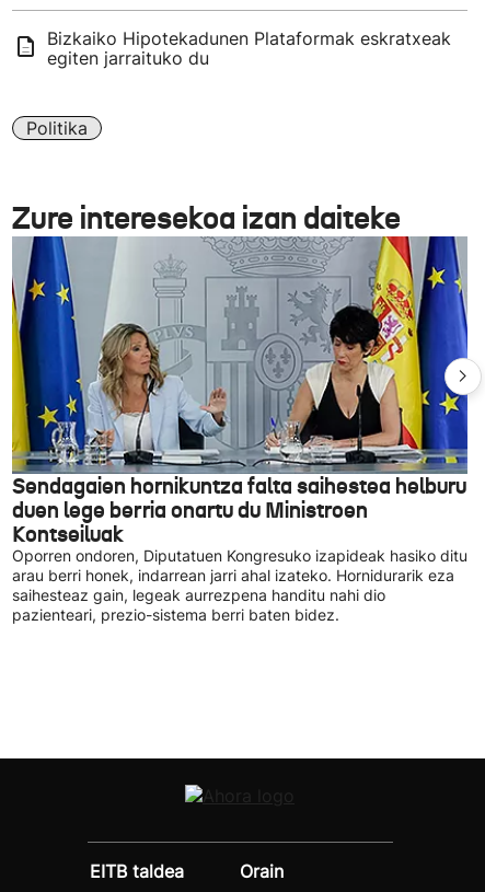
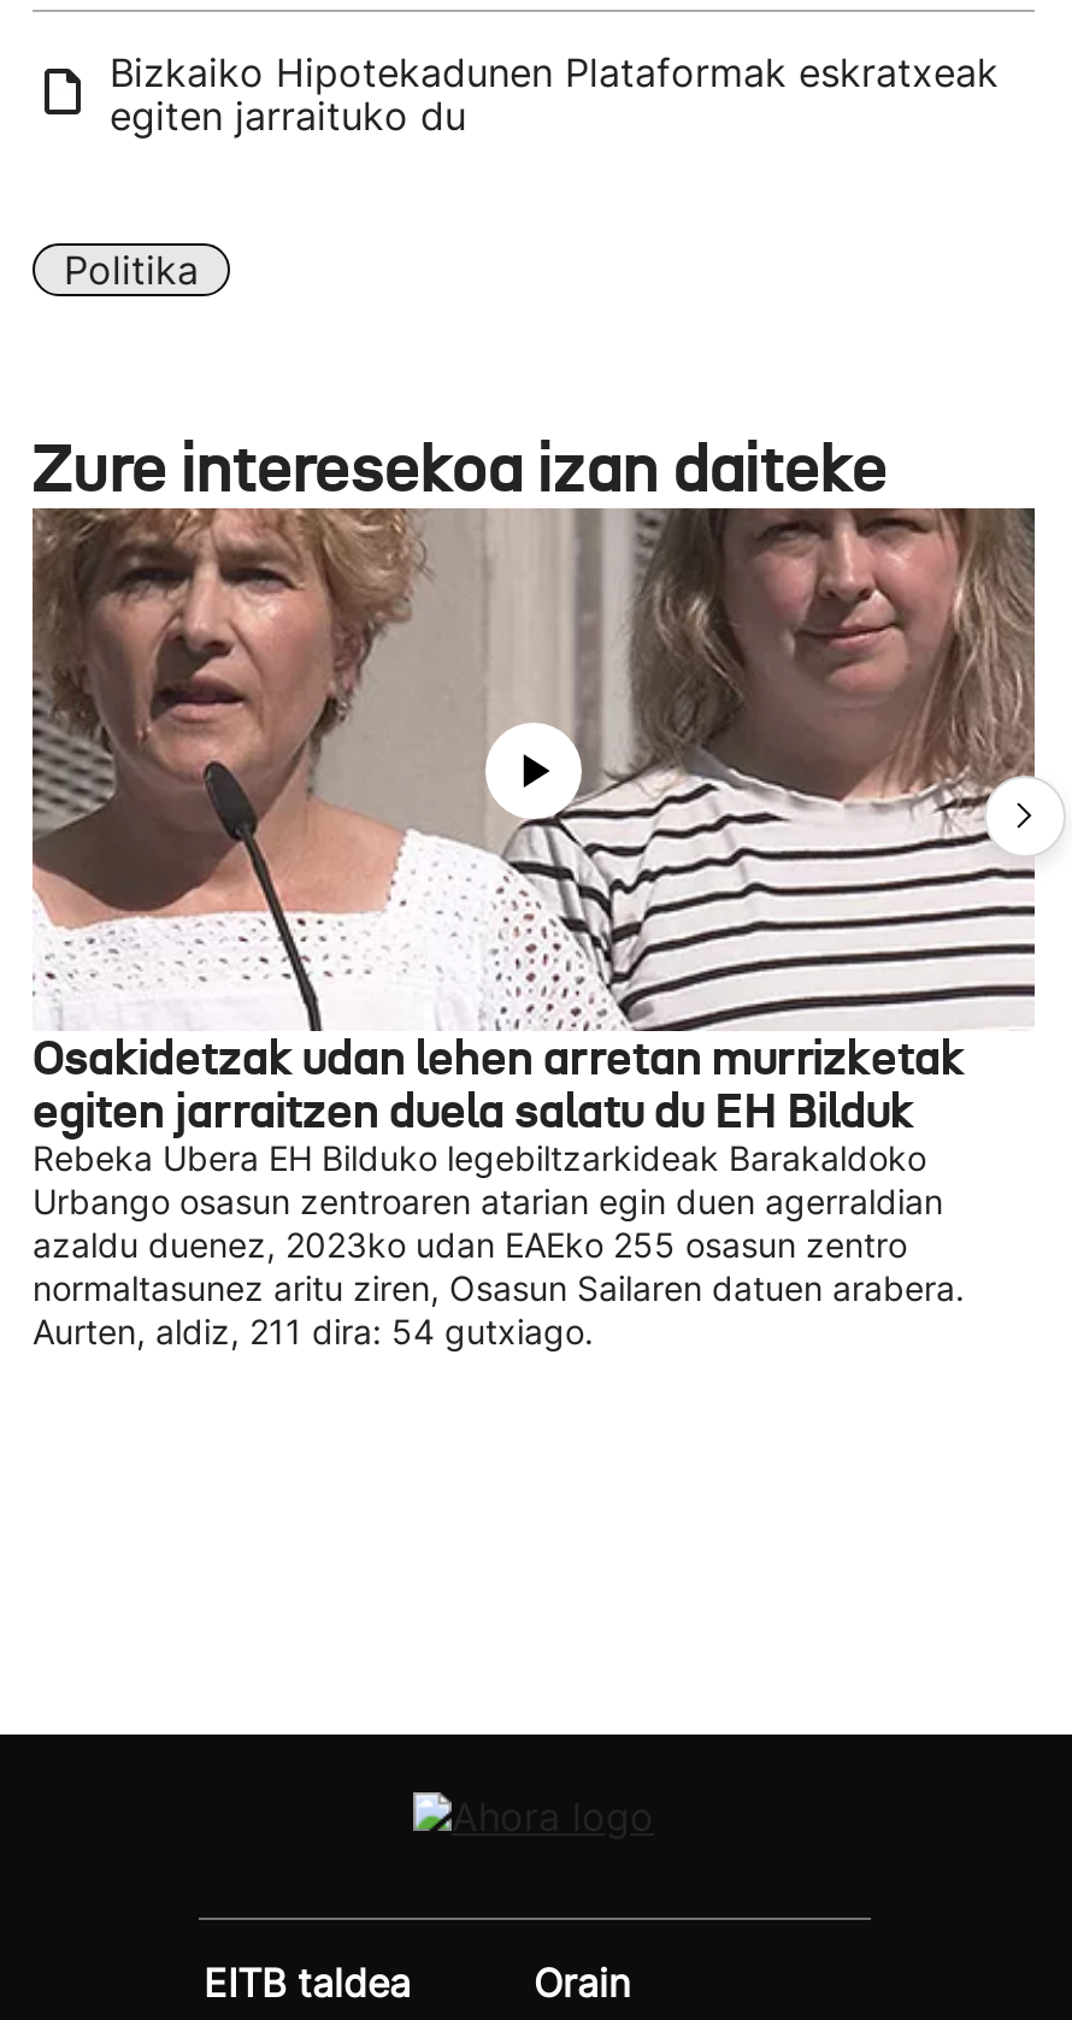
[11,236,469,624] [image] | Sendagaien hornikuntza falta saihestea helburu | duen lege berria onartu du Ministroen | Kontseiluak | Oporren ondoren, Diputatuen Kongresuko izapideak hasiko ditu | arau berri honek, indarrean jarri ahal izateko. Hornidurarik eza | saihesteaz gain, legeak aurrezpena handitu nahi dio | pazienteari, prezio-sistema berri baten bidez. -> [30,508,1037,1351] [image] | Osakidetzak udan lehen arretan murrizketak | egiten jarraitzen duela salatu du EH Bilduk | Rebeka Ubera EH Bilduko legebiltzarkideak Barakaldoko | Urbango osasun zentroaren atarian egin duen agerraldian | azaldu duenez, 2023ko udan EAEko 255 osasun zentro | normaltasunez aritu ziren, Osasun Sailaren datuen arabera. | Aurten, aldiz, 211 dira: 54 gutxiago.

